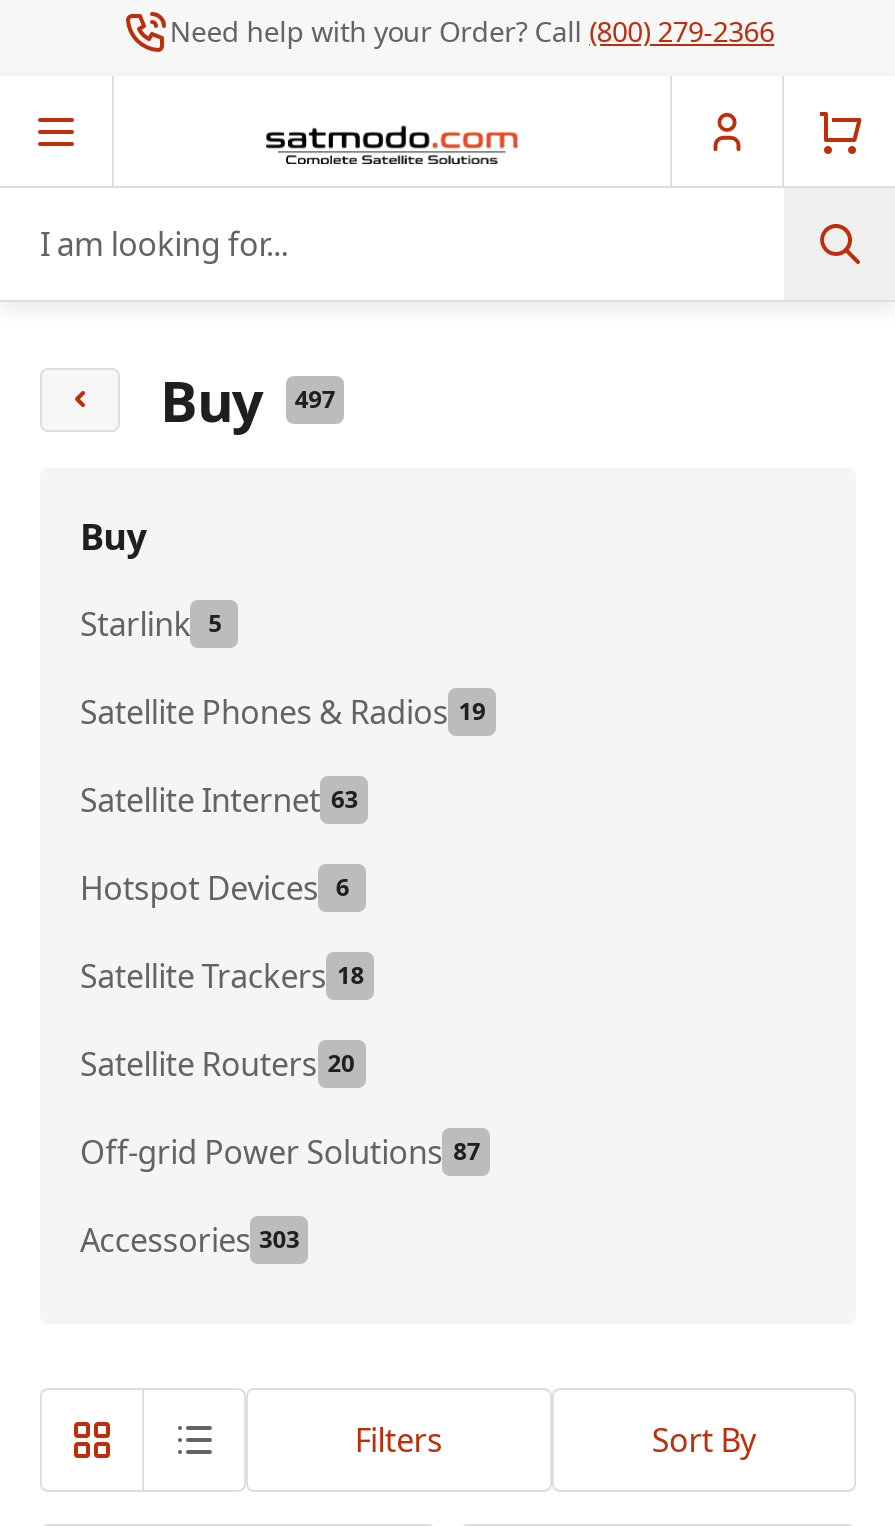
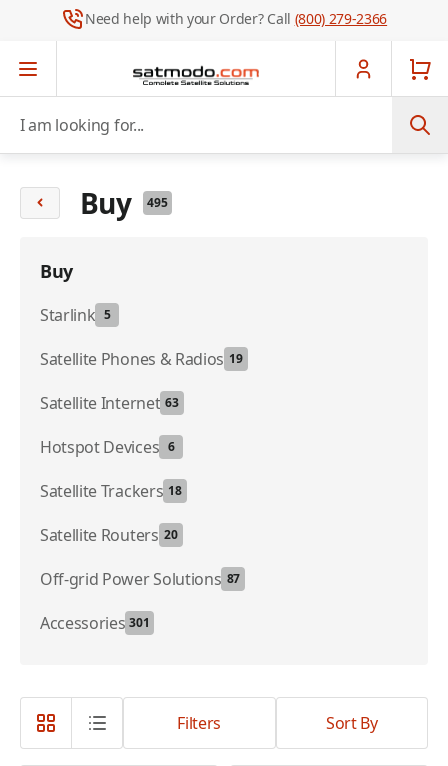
[160,362,335,438] Buy 497 -> [80,184,168,222] Buy 495
[80,1218,300,1262] Accessories 303 -> [40,612,150,634] Accessories 301

